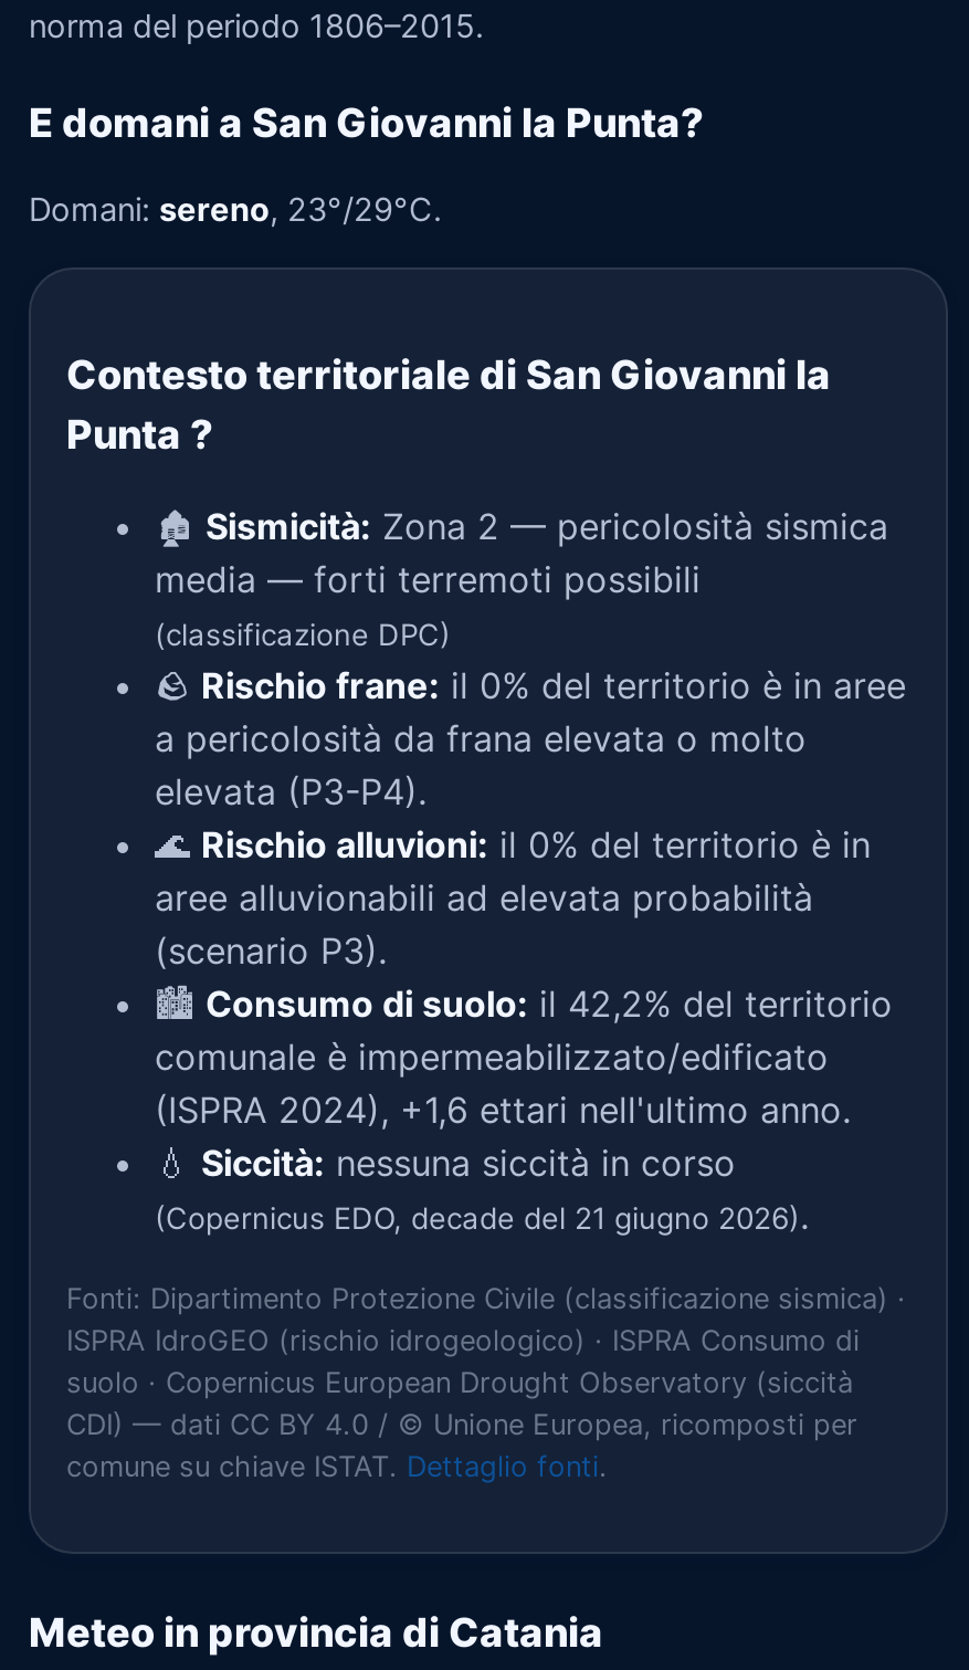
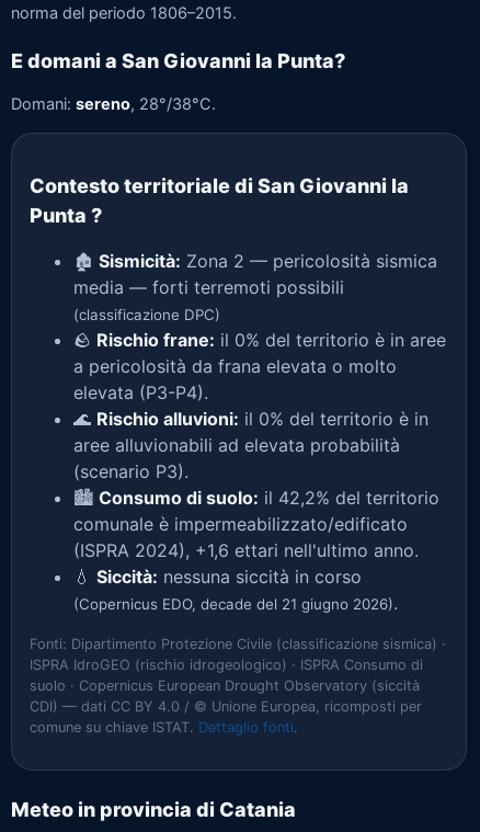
[29,189,442,229] Domani: sereno, 23°/29°C. -> [11,94,216,113] Domani: sereno, 28°/38°C.

